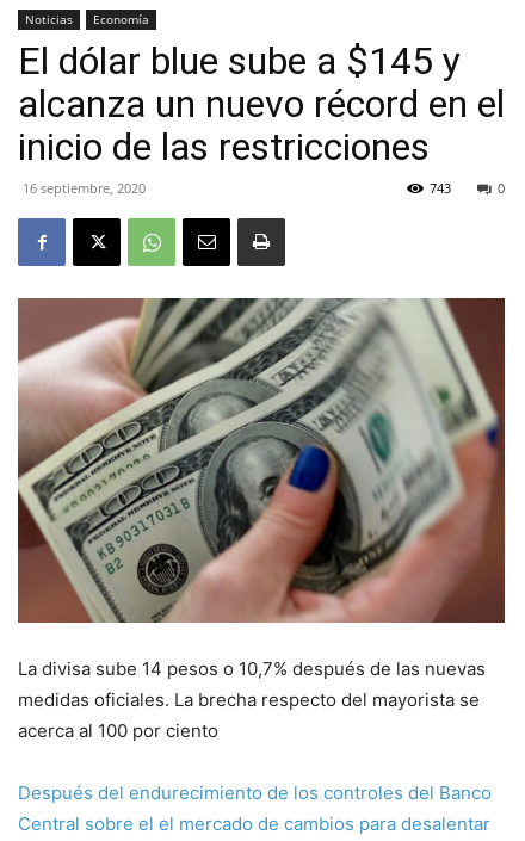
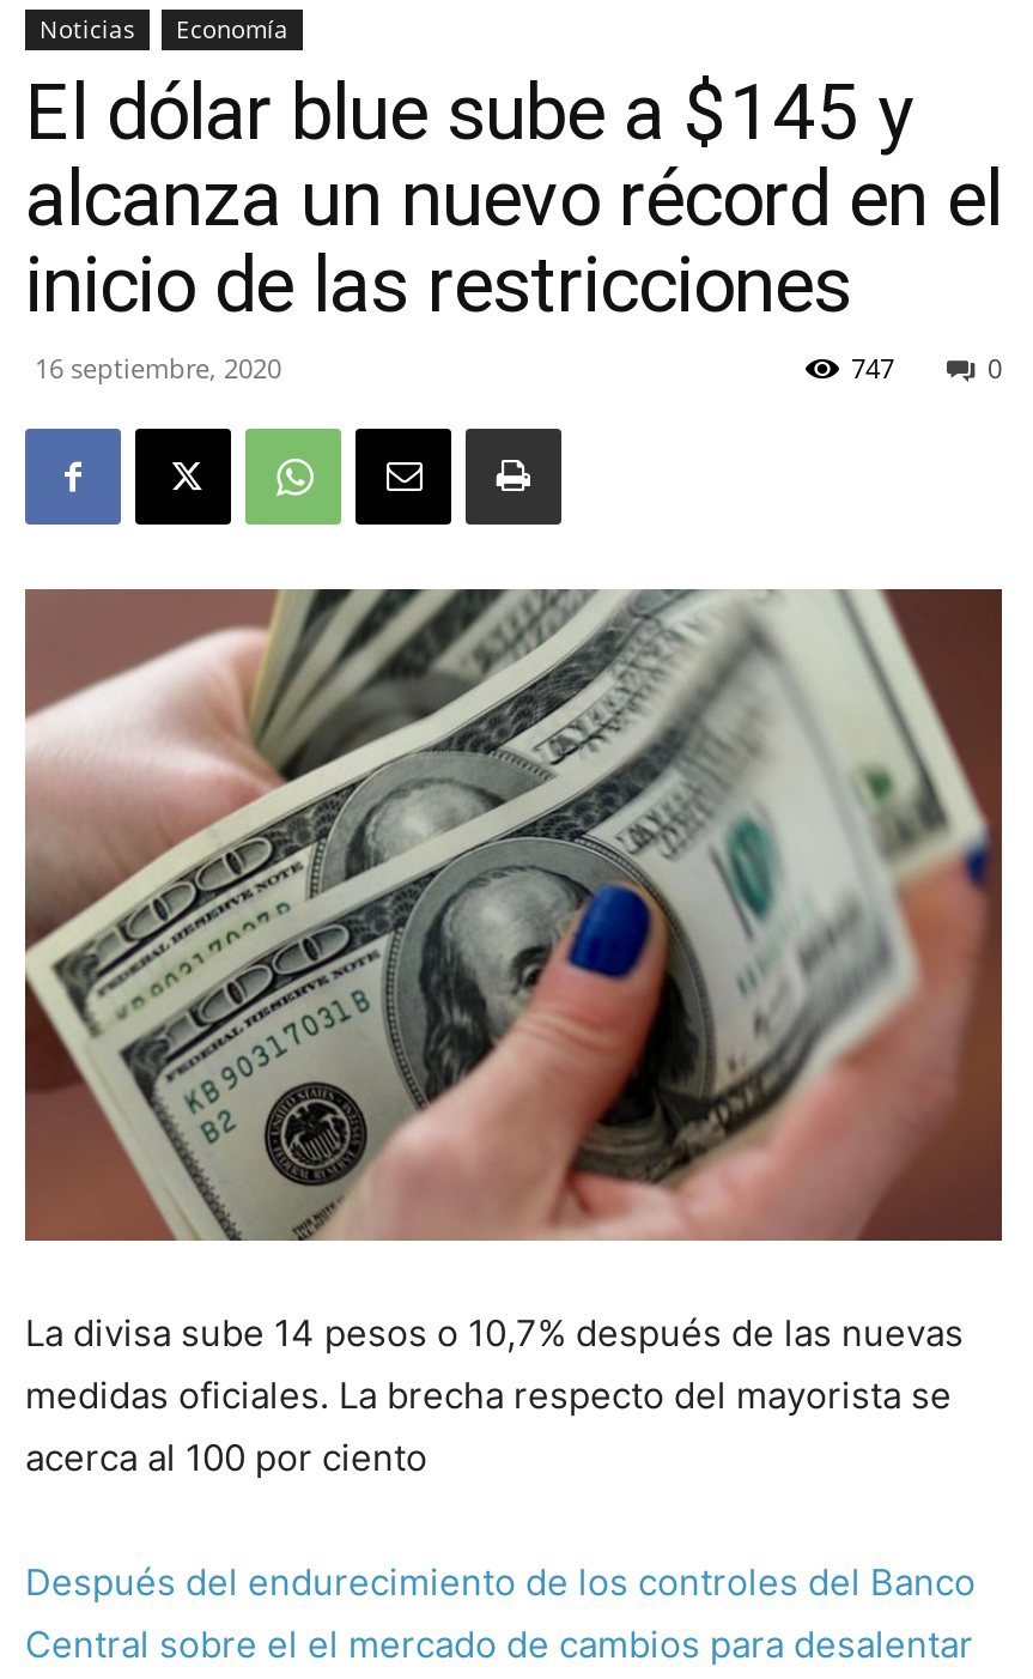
[430,179,451,197] 743 -> [851,350,894,386] 747

